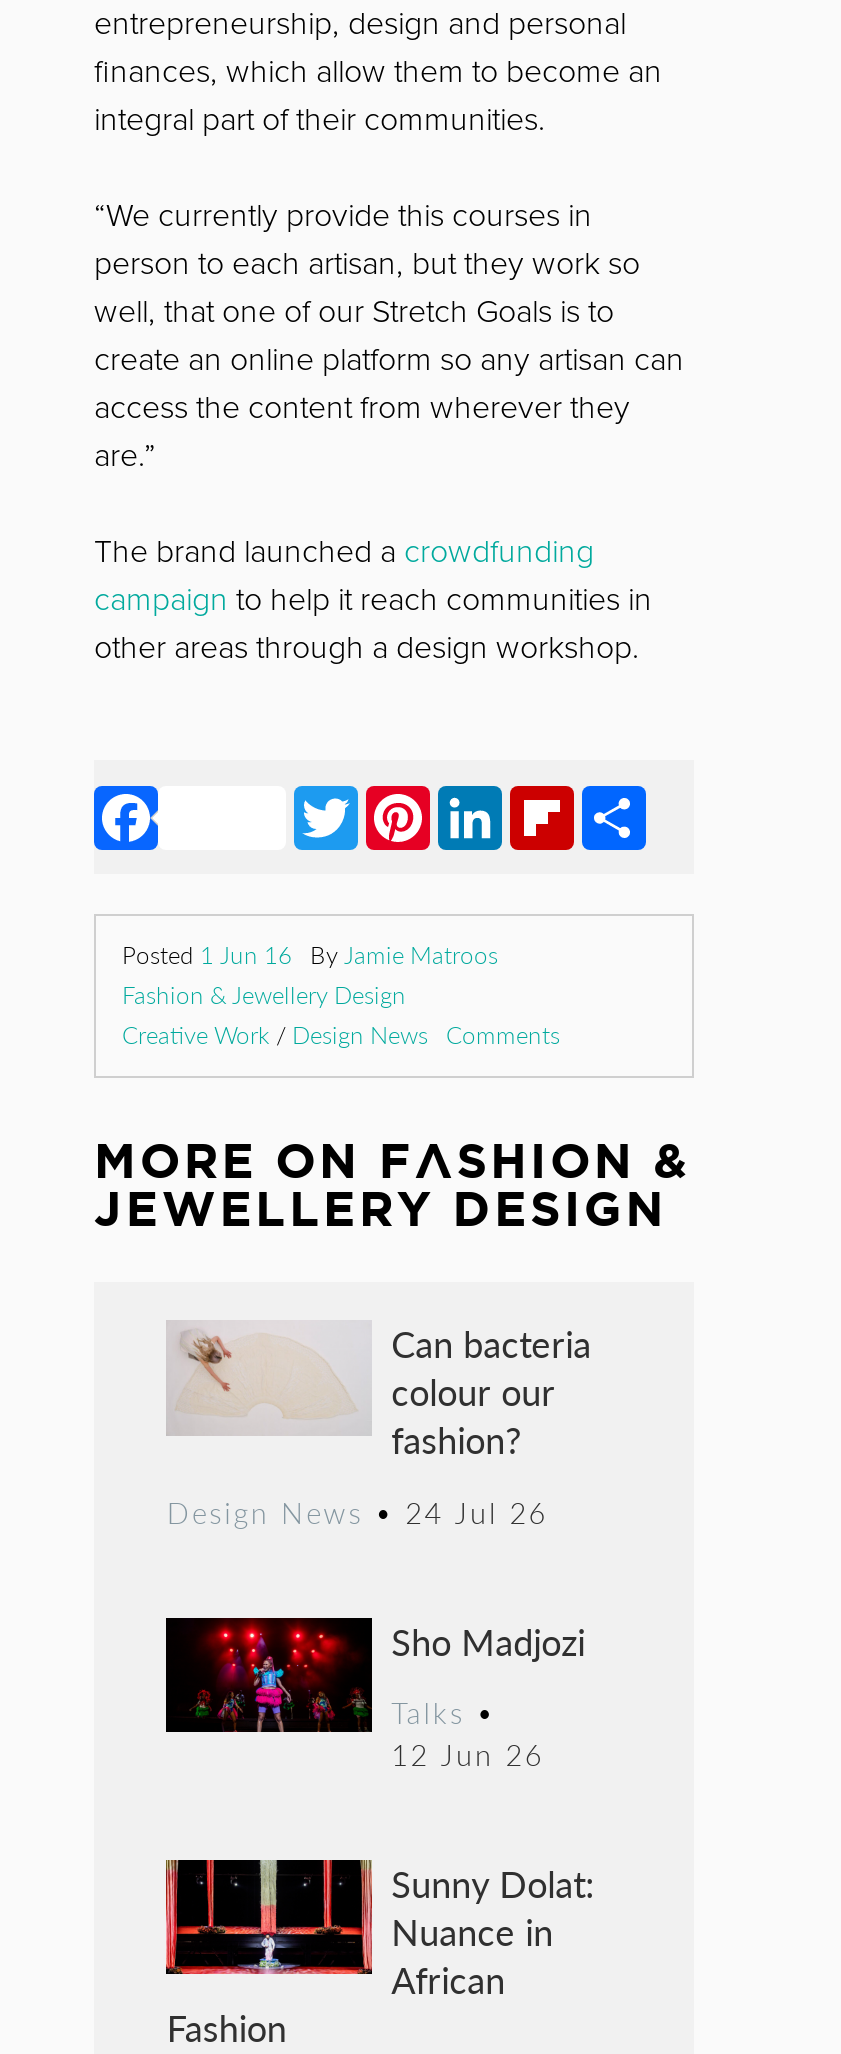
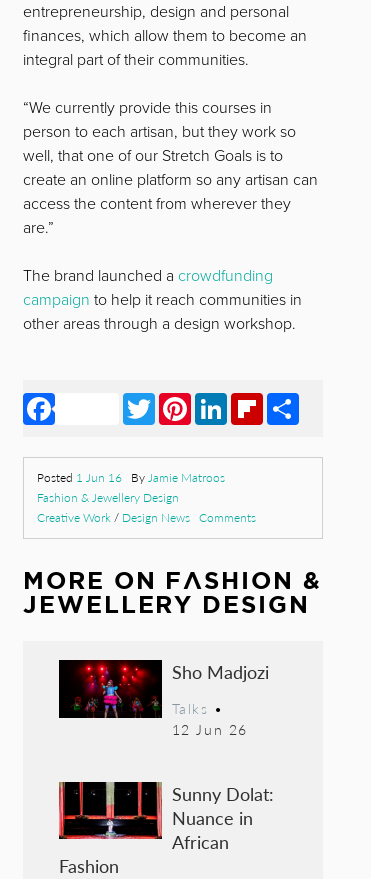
[166,1319,591,1532] [image] | Can bacteria | colour our | fashion? | Design News • 24 Jul 26 -> none

